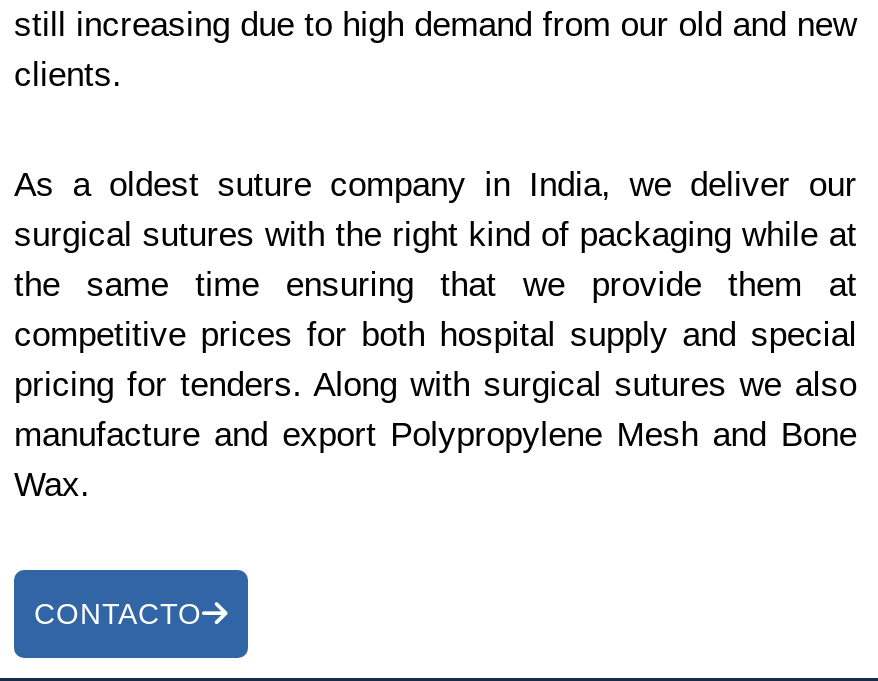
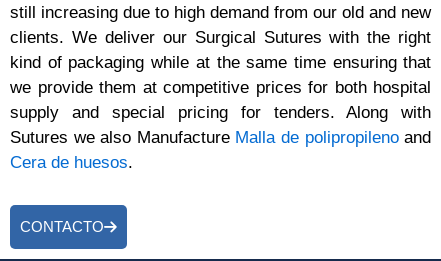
[14,56,857,504] clients. | As a oldest suture company in India, we deliver our | surgical sutures with the right kind of packaging while at | the same time ensuring that we provide them at | competitive prices for both hospital supply and special | pricing for tenders. Along with surgical sutures we also | manufacture and export Polypropylene Mesh and Bone | Wax. -> [10,28,431,172] clients. We deliver our Surgical Sutures with the right | kind of packaging while at the same time ensuring that | we provide them at competitive prices for both hospital | supply and special pricing for tenders. Along with | Sutures we also Manufacture Malla de polipropileno and | Cera de huesos.

